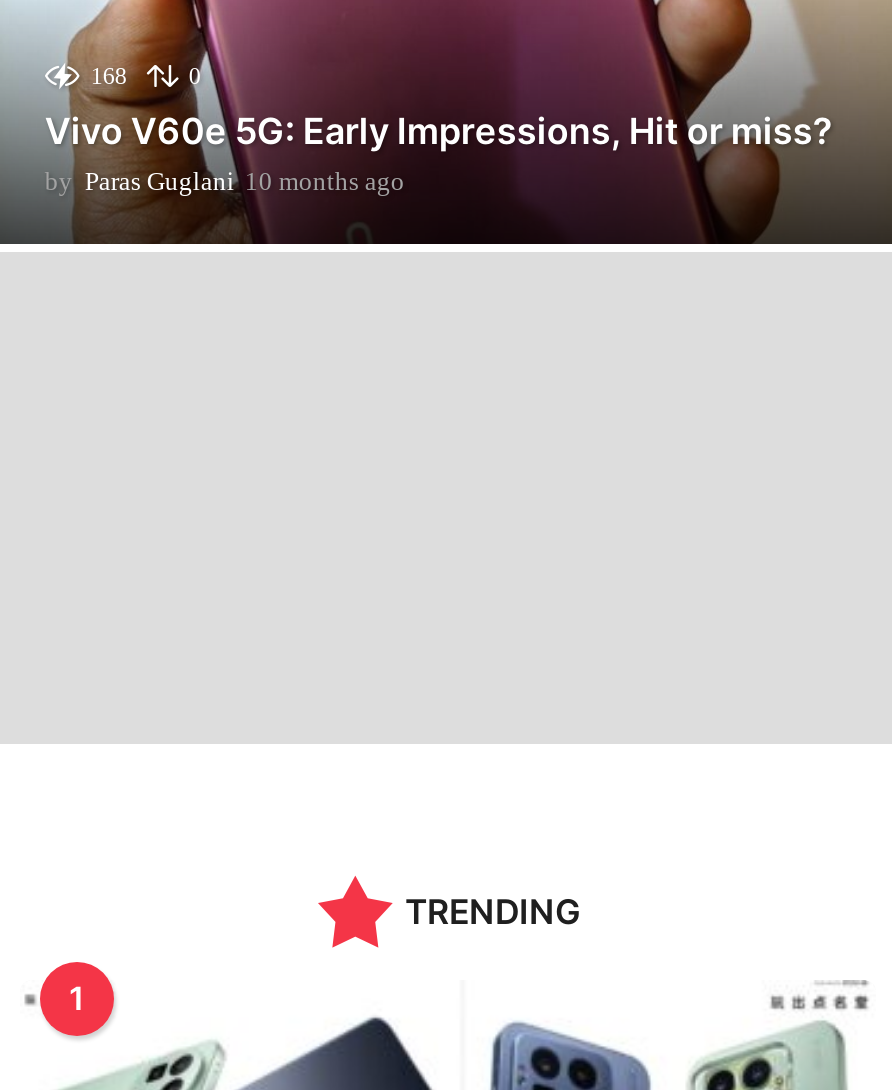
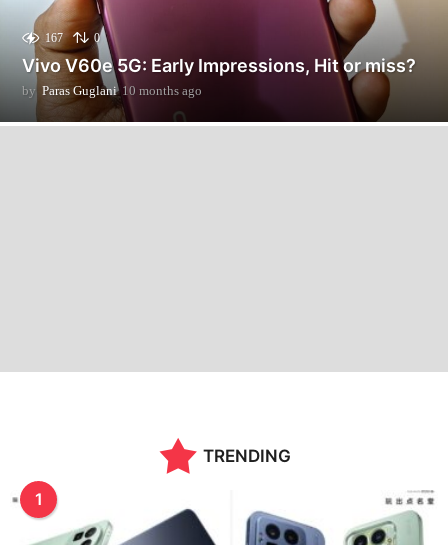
[91,61,127,89] 168 -> [45,31,63,45] 167

